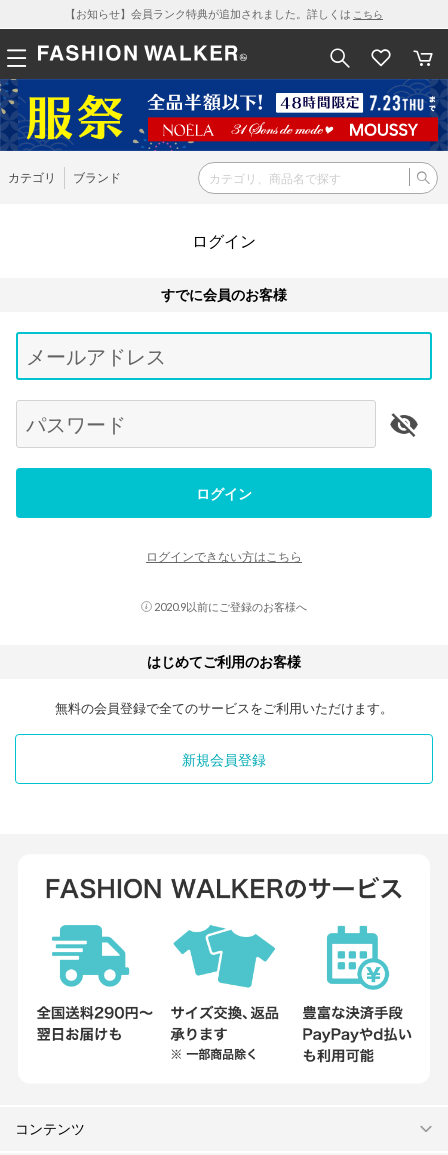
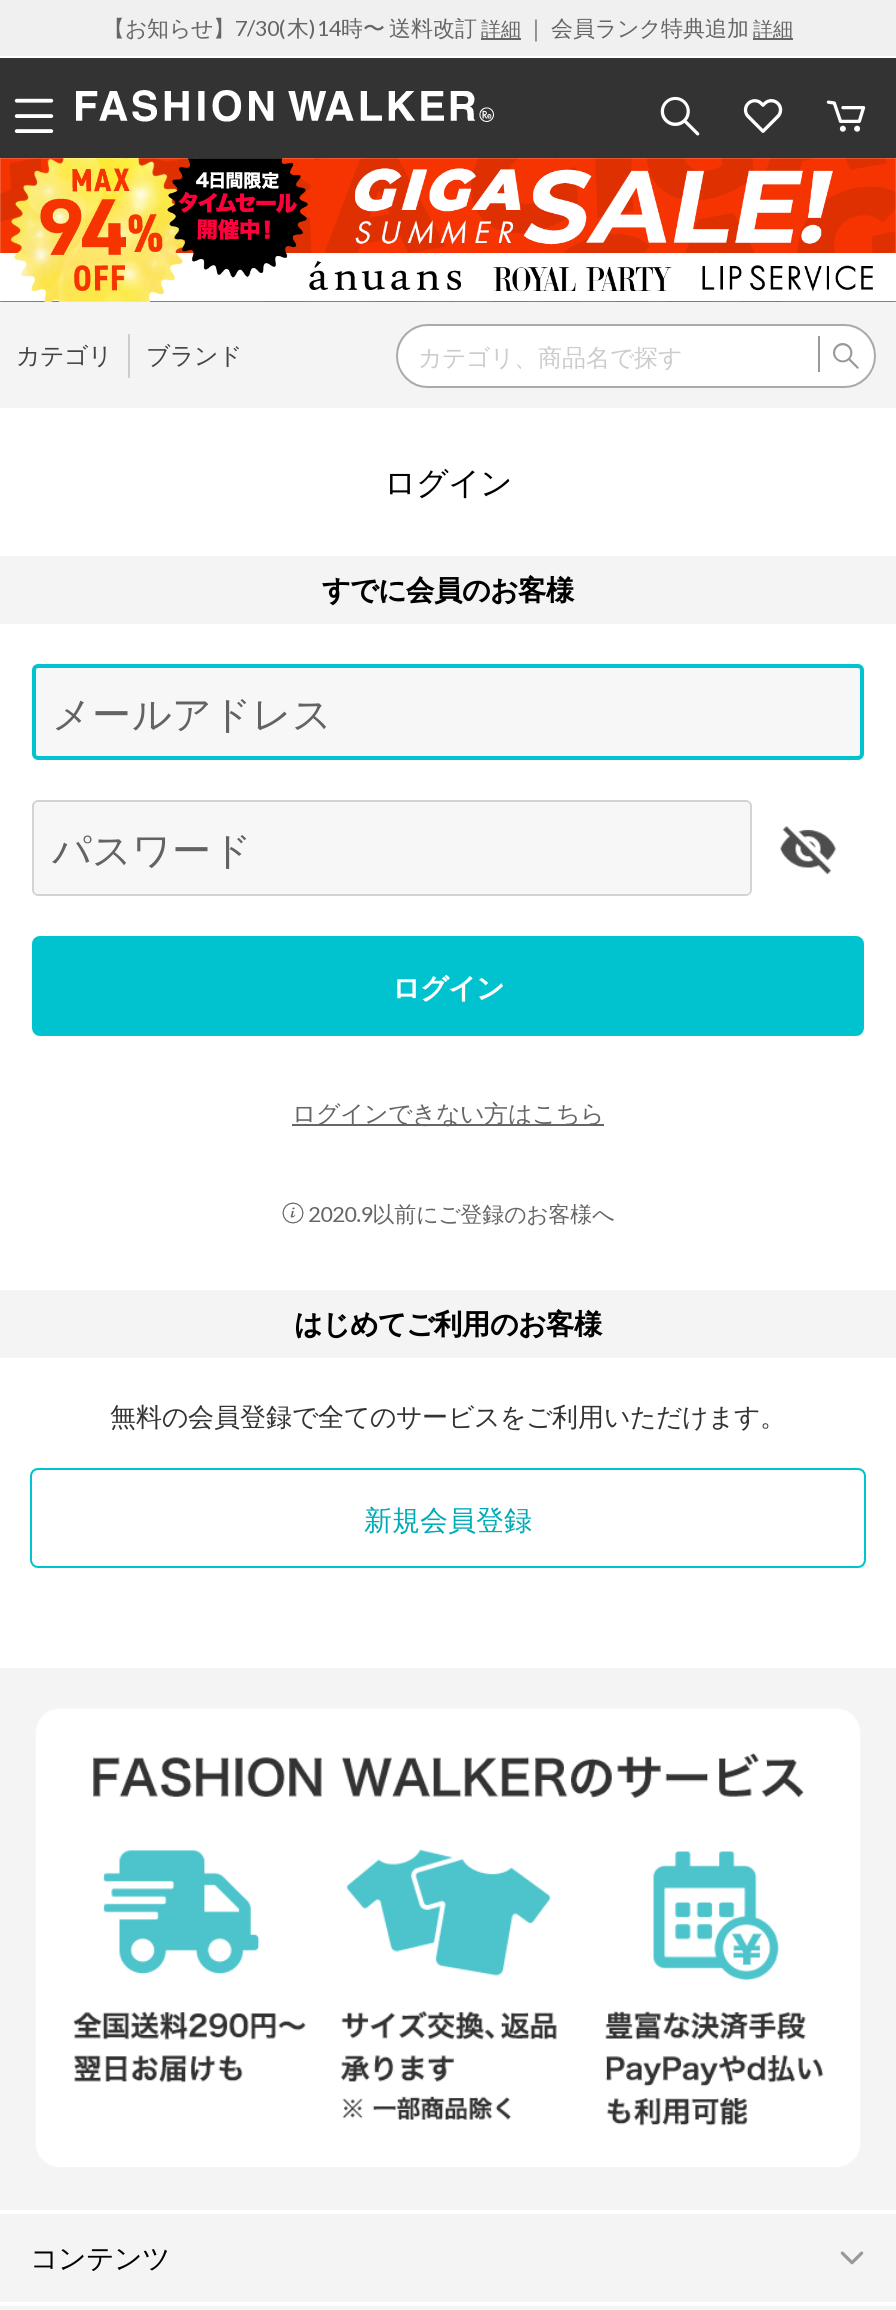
[65,7,383,20] 【お知らせ】会員ランク特典が追加されました。詳しくはこちら -> [103,14,793,40] 【お知らせ】7/30(木)14時〜 送料改訂詳細｜ 会員ランク特典追加詳細
[3,79,445,152] [image] -> [6,156,890,304] [image]

